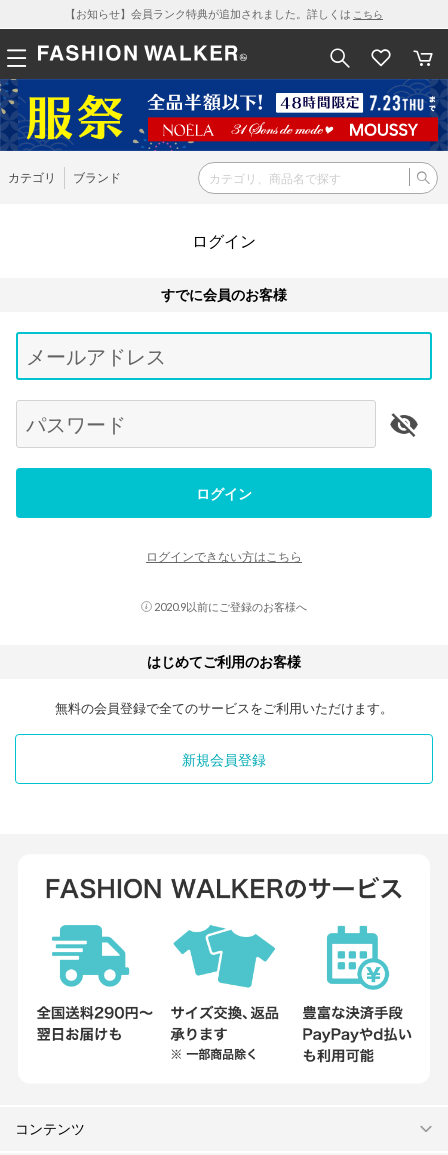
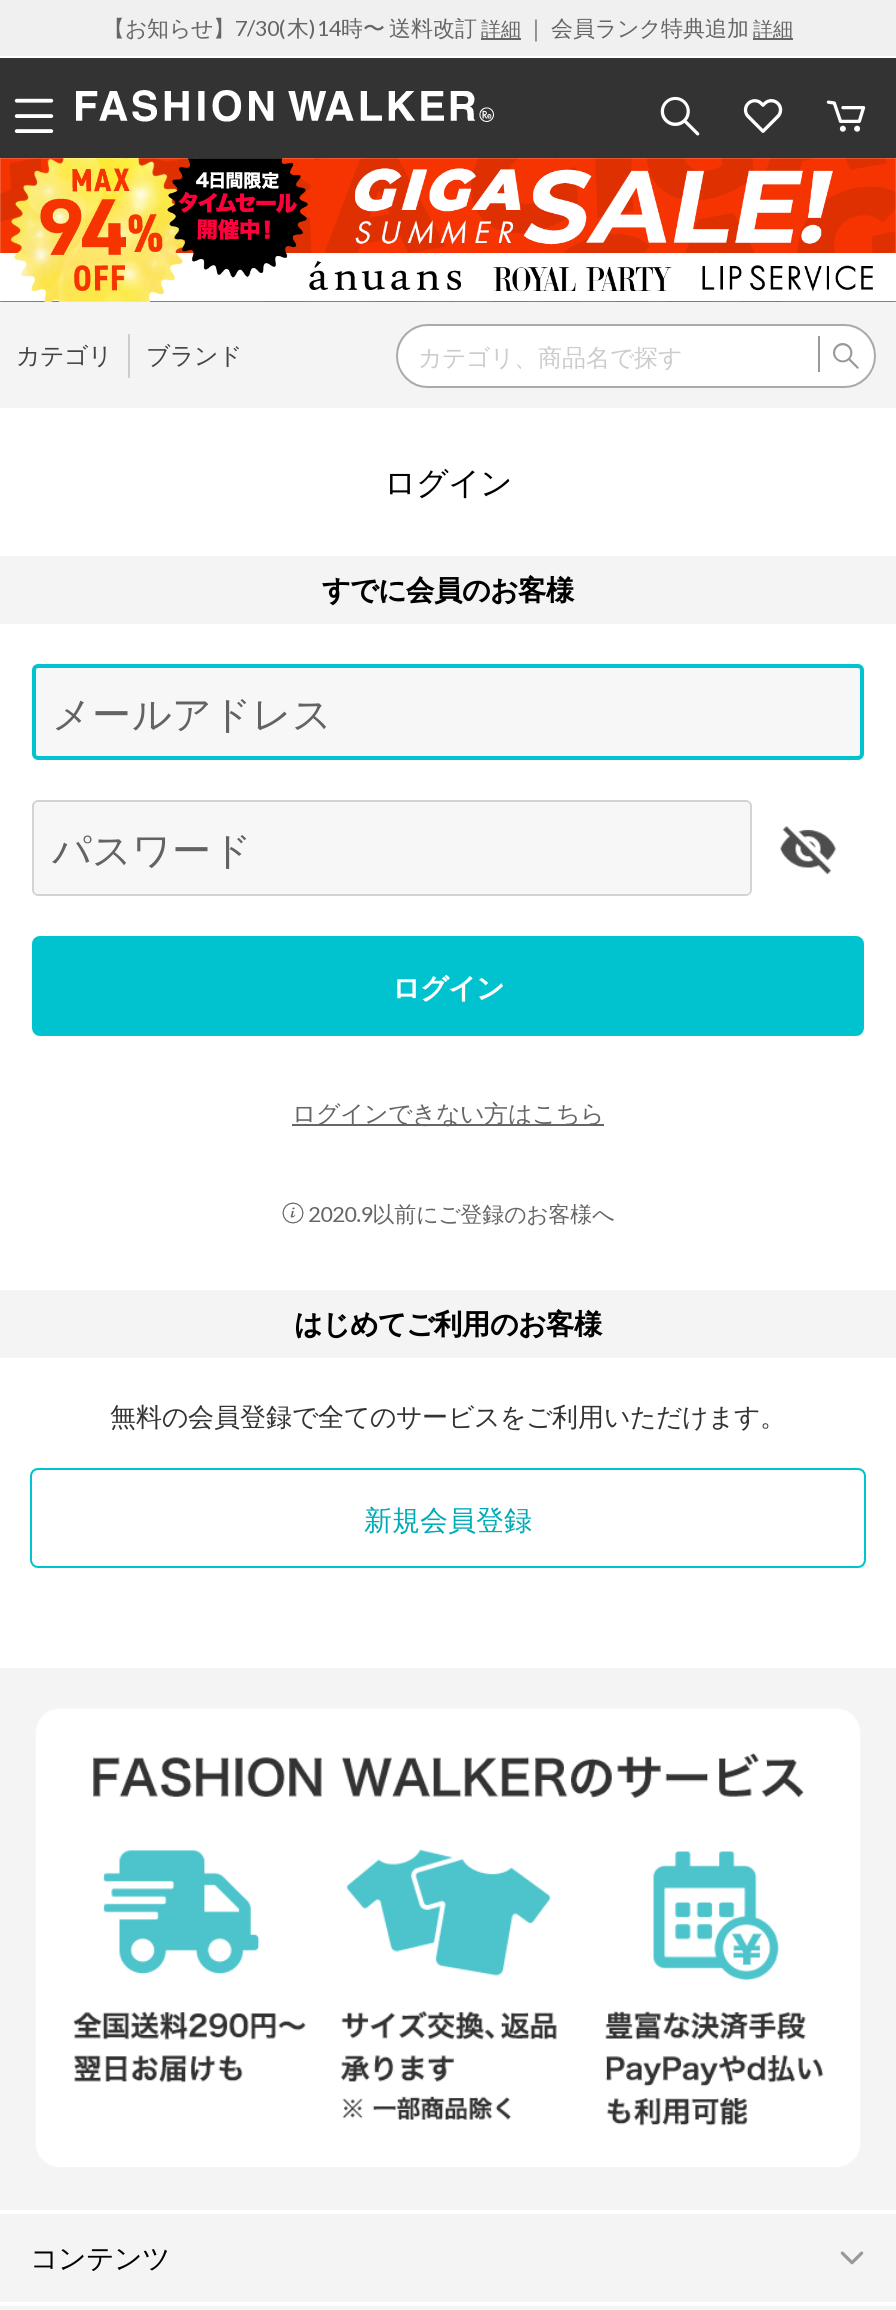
[65,7,383,20] 【お知らせ】会員ランク特典が追加されました。詳しくはこちら -> [103,14,793,40] 【お知らせ】7/30(木)14時〜 送料改訂詳細｜ 会員ランク特典追加詳細
[3,79,445,152] [image] -> [6,156,890,304] [image]

